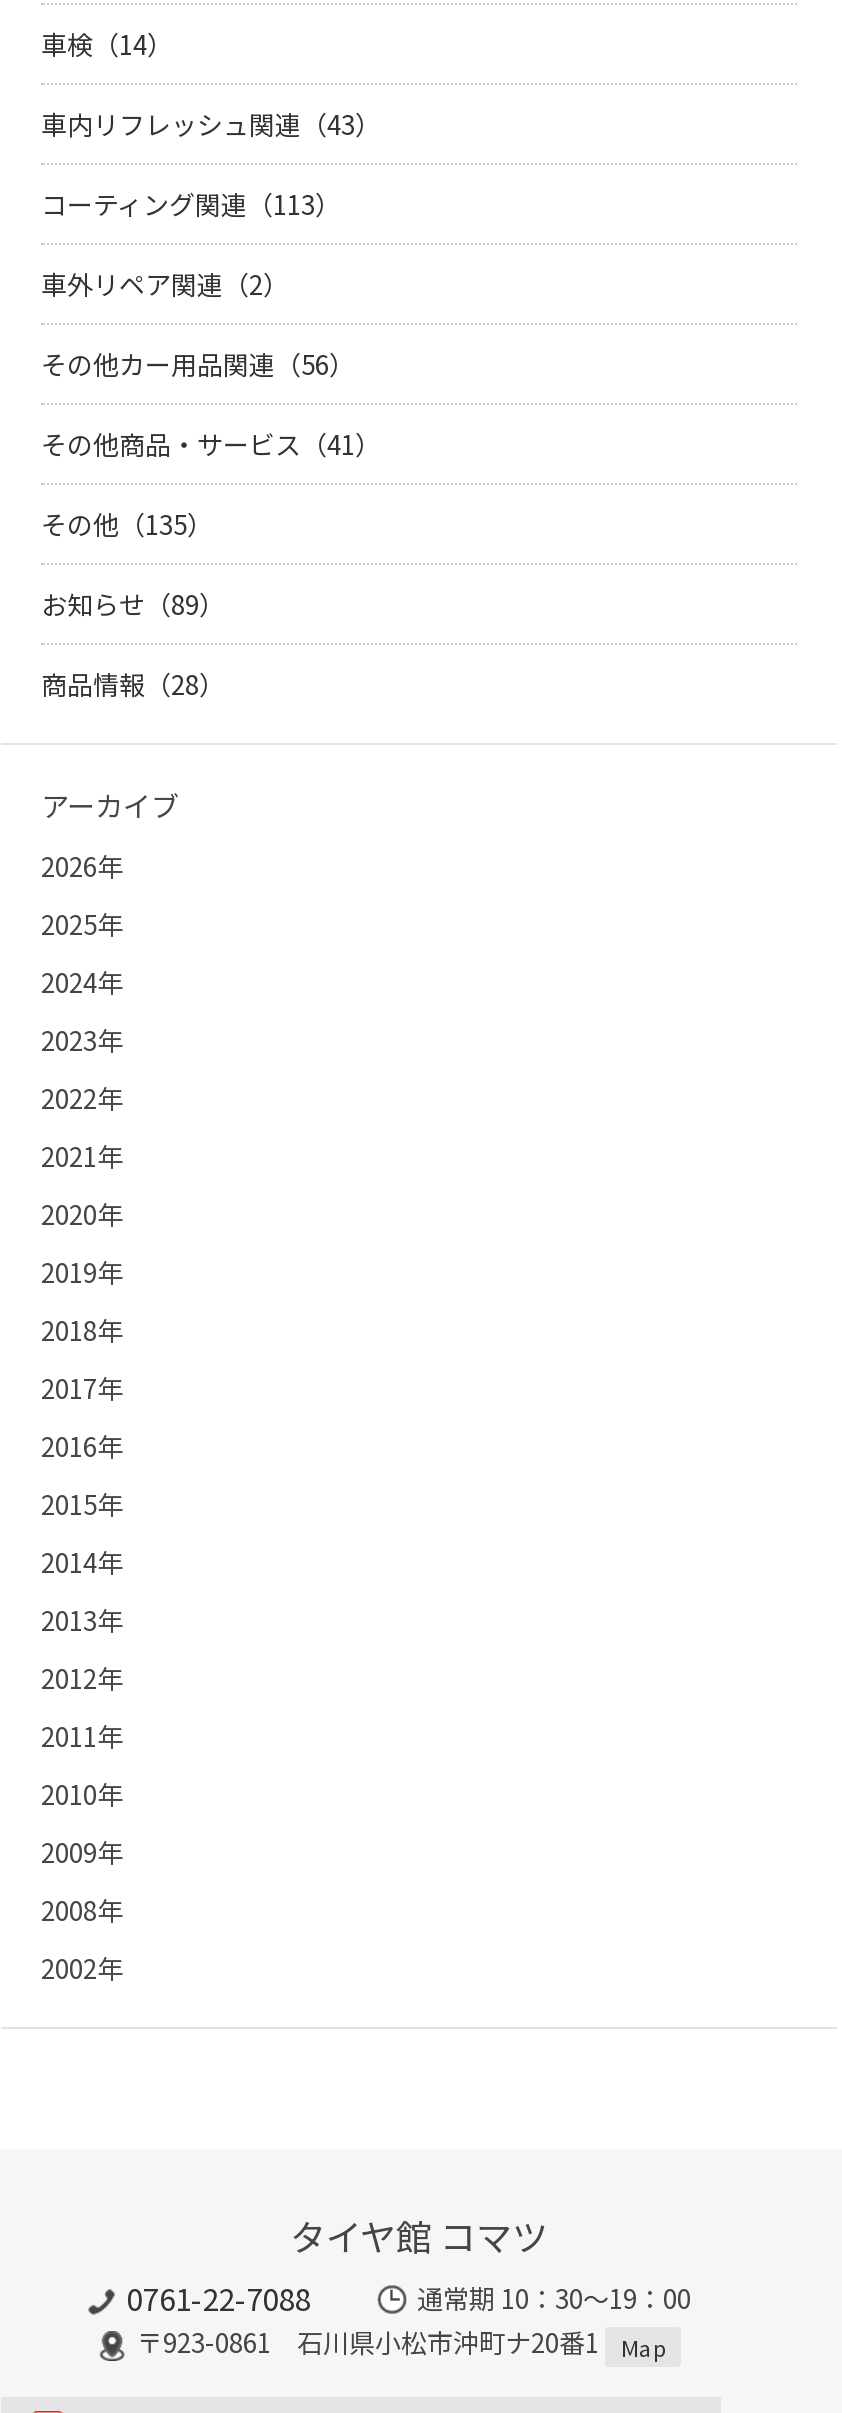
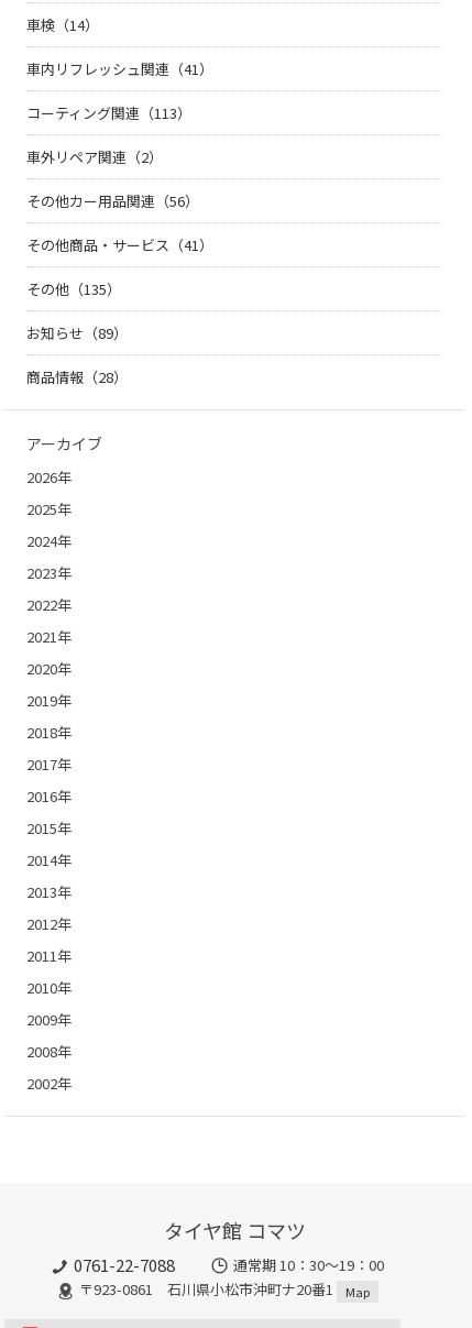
[41,106,381,144] 車内リフレッシュ関連（43） -> [26,59,213,80] 車内リフレッシュ関連（41）

